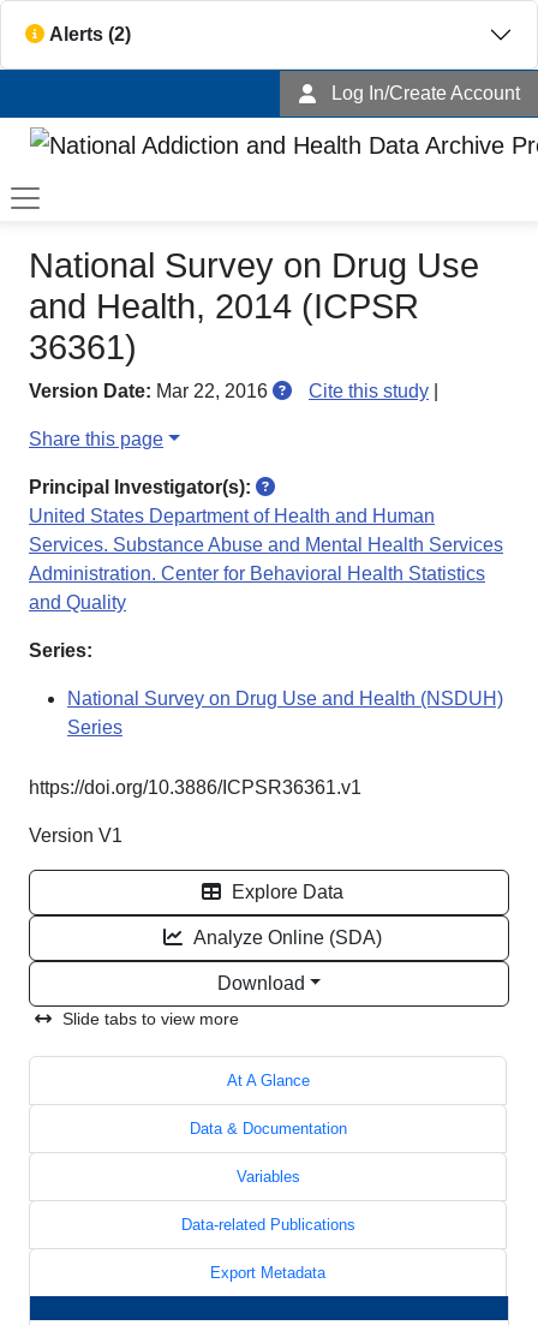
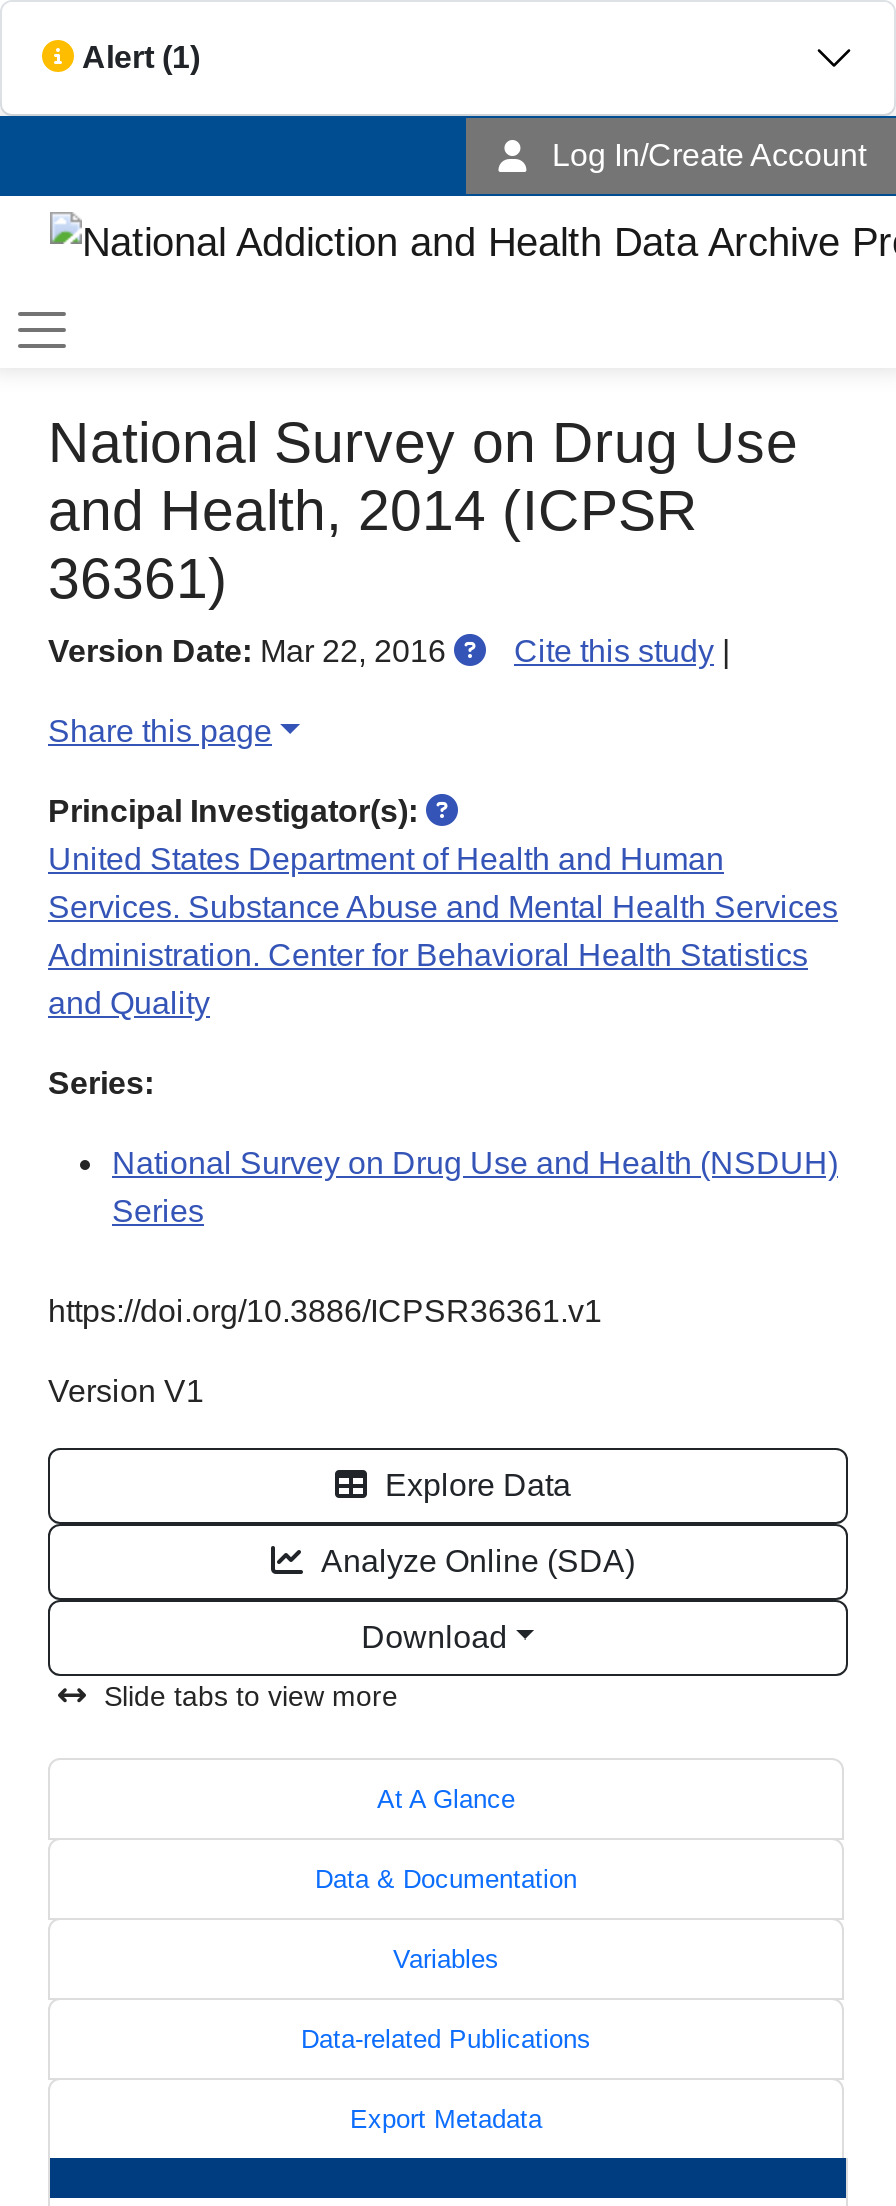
[44,24,131,44] Alerts (2) -> [74,40,200,74] Alert (1)

